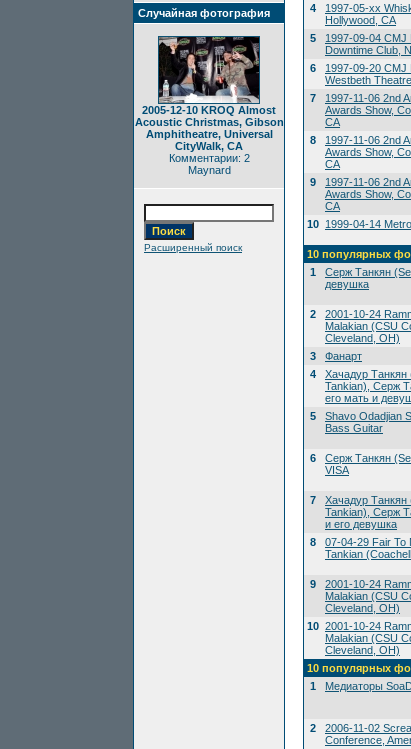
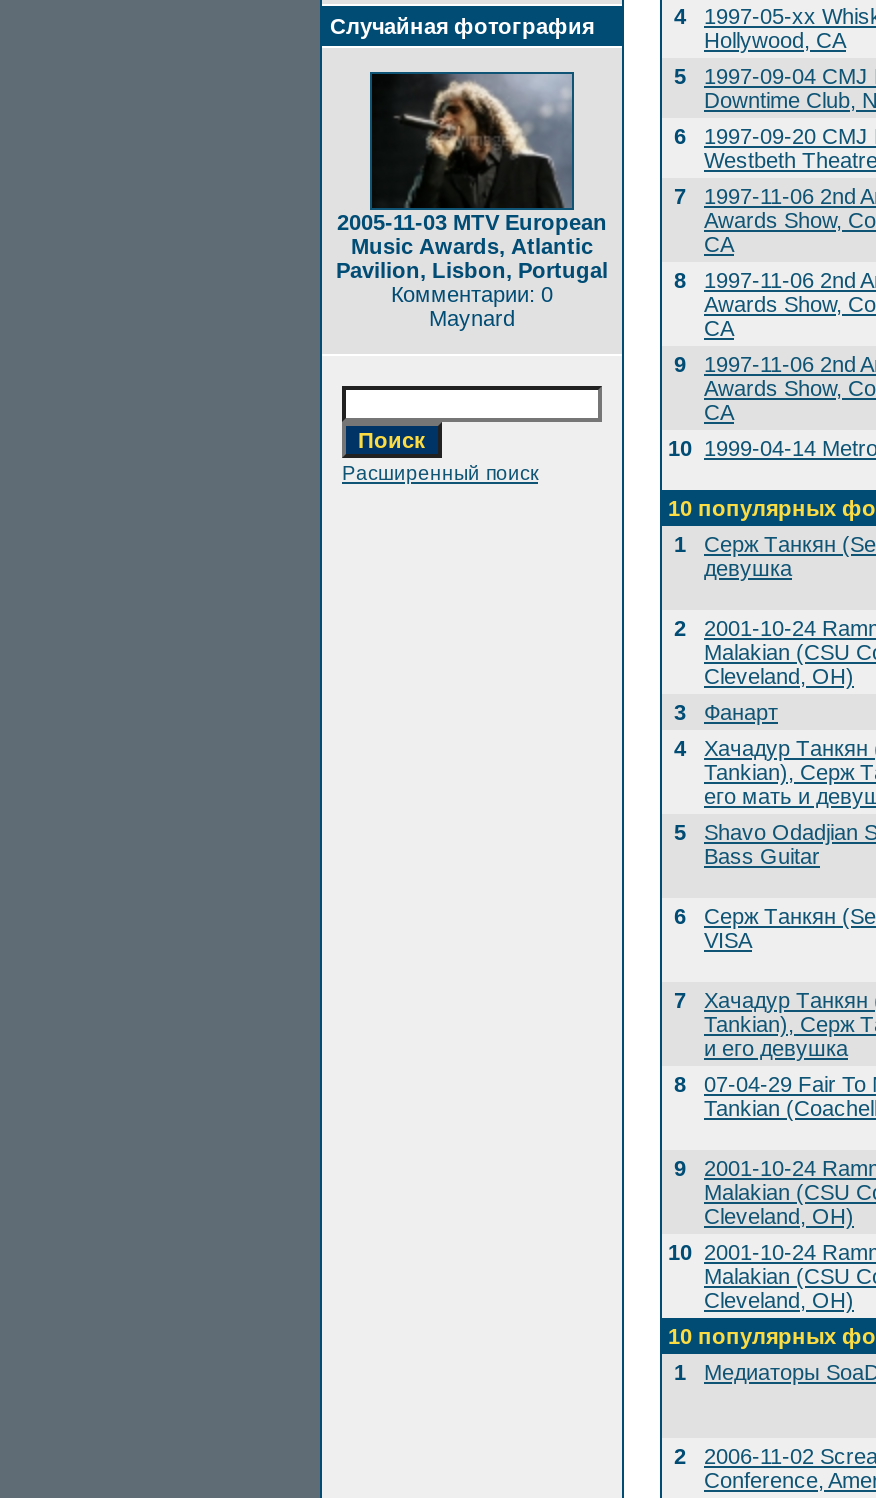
[134,36,283,164] [image] | 2005-12-10 KROQ Almost | Acoustic Christmas, Gibson | Amphitheatre, Universal | CityWalk, CA | Комментарии: 2 -> [336,72,608,306] [image] | 2005-11-03 MTV European | Music Awards, Atlantic | Pavilion, Lisbon, Portugal | Комментарии: 0

